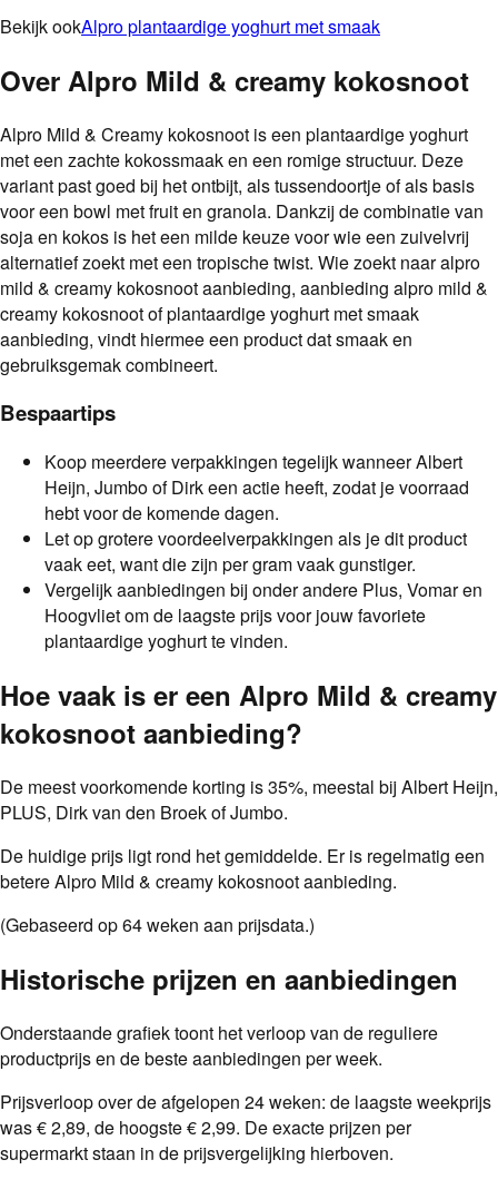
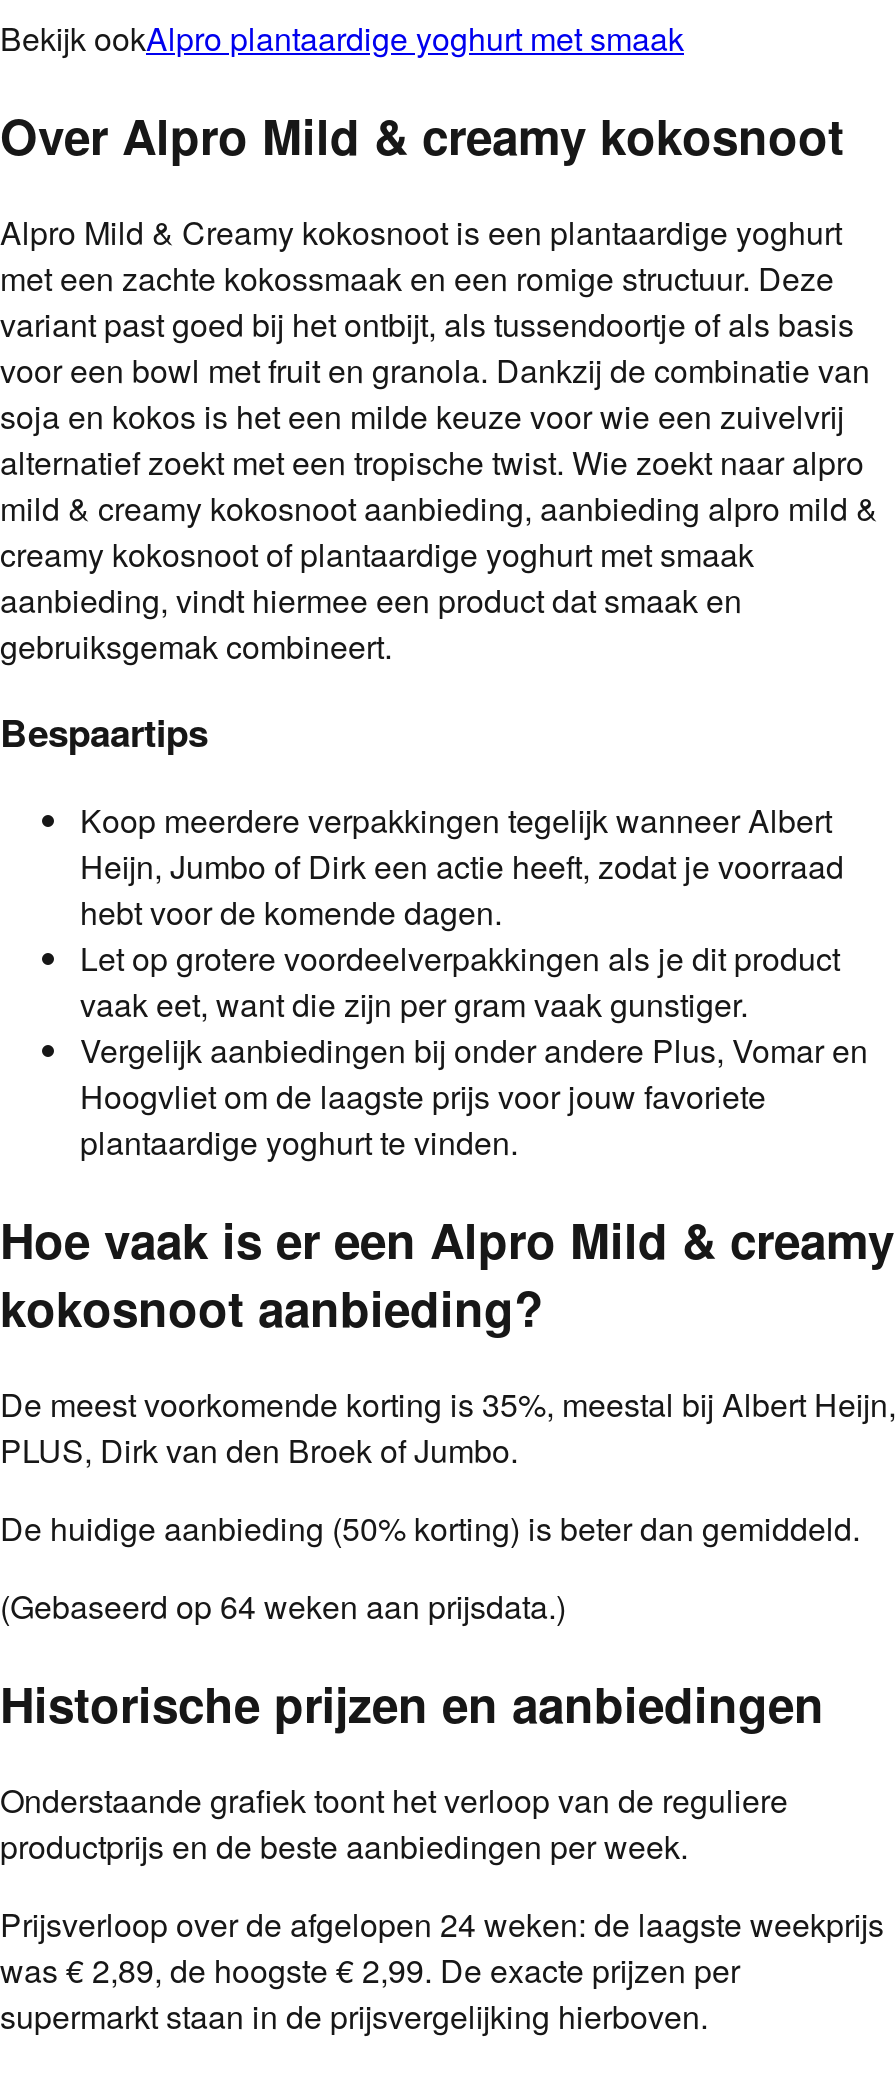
[0,843,485,894] De huidige prijs ligt rond het gemiddelde. Er is regelmatig een | betere Alpro Mild & creamy kokosnoot aanbieding. -> [0,1505,860,1551] De huidige aanbieding (50% korting) is beter dan gemiddeld.

